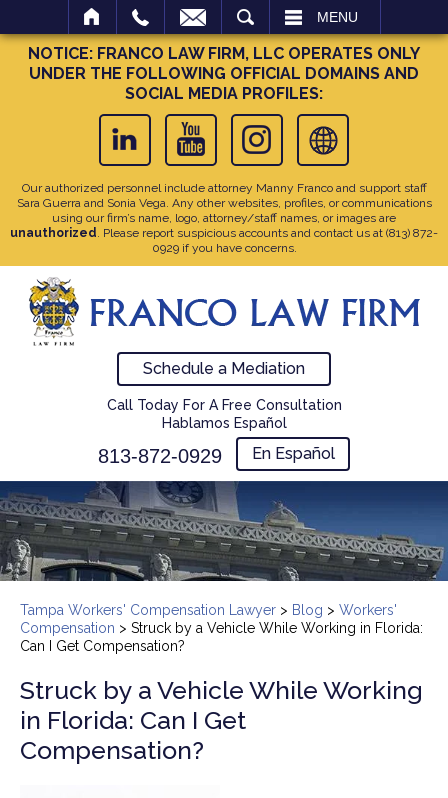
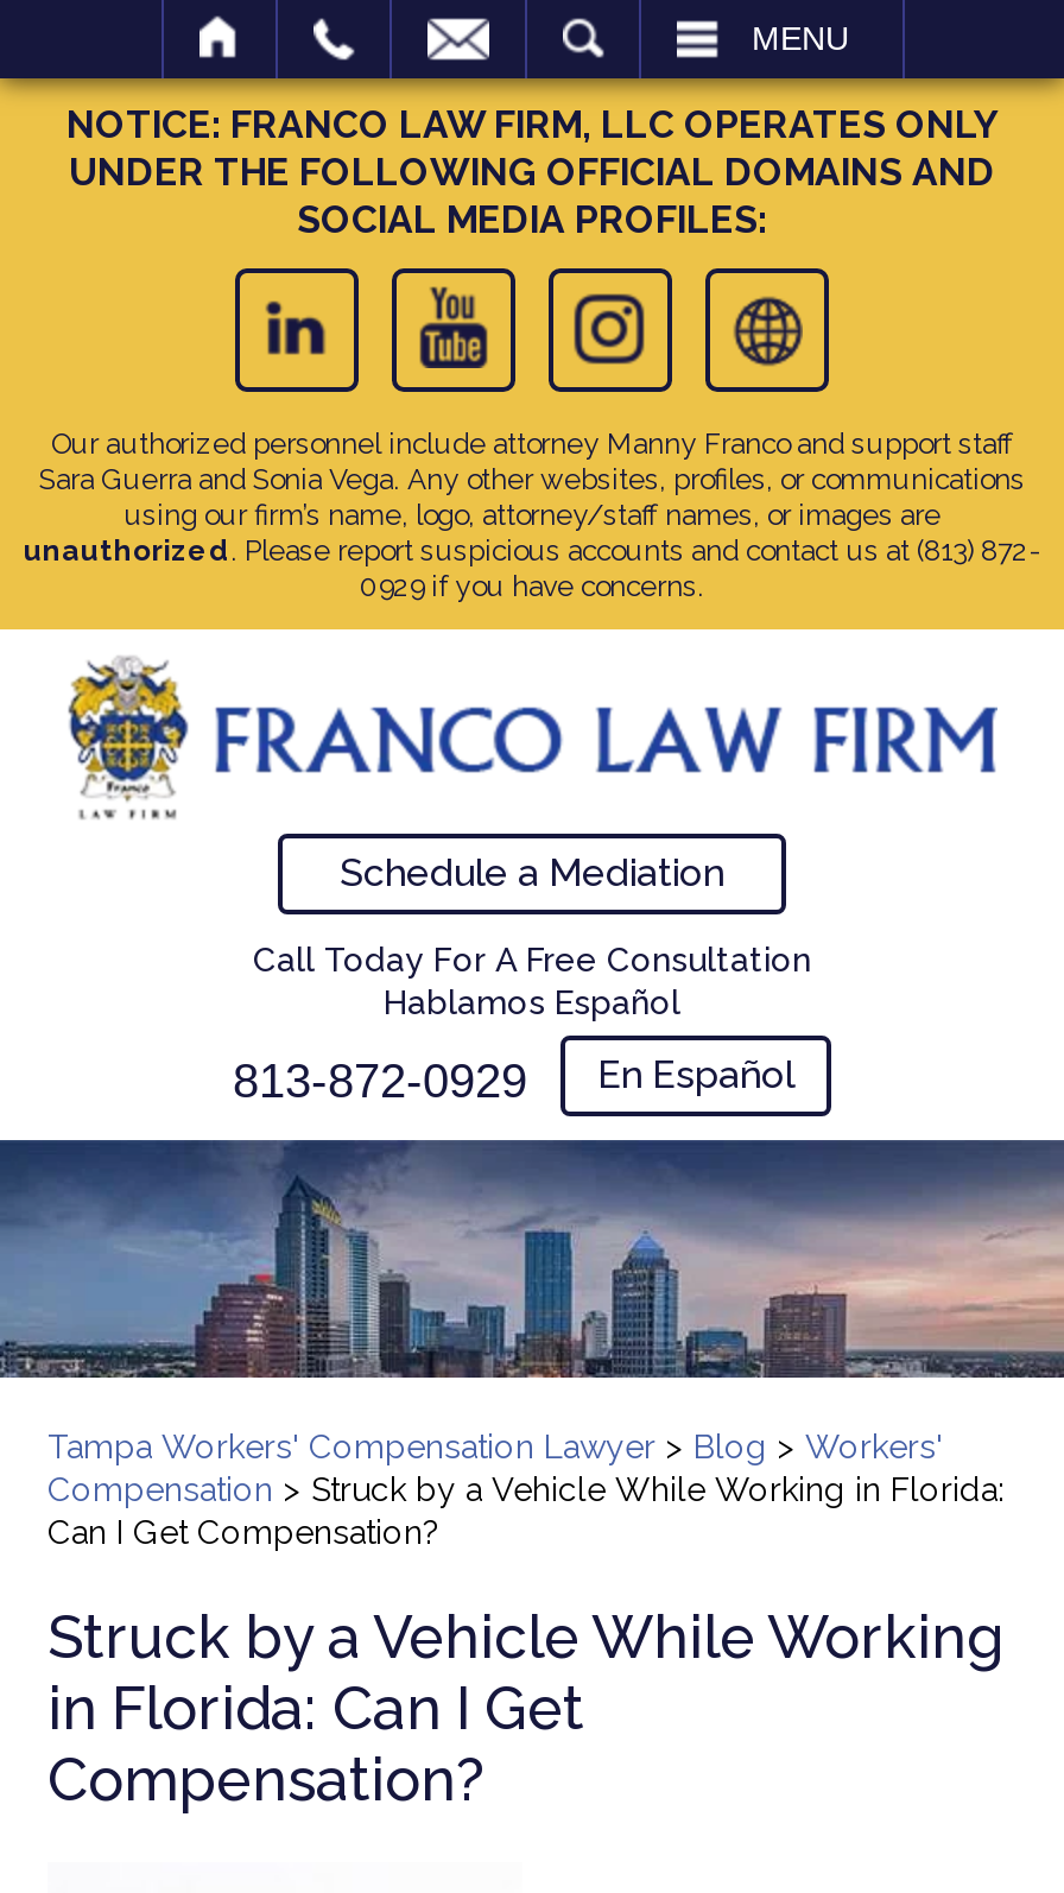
[3,481,445,582] [image] -> [7,1140,1057,1380] [image]

